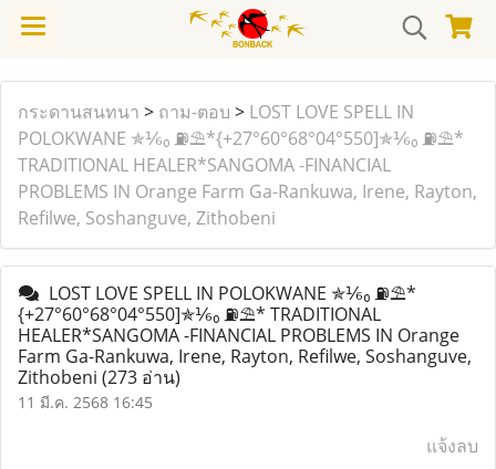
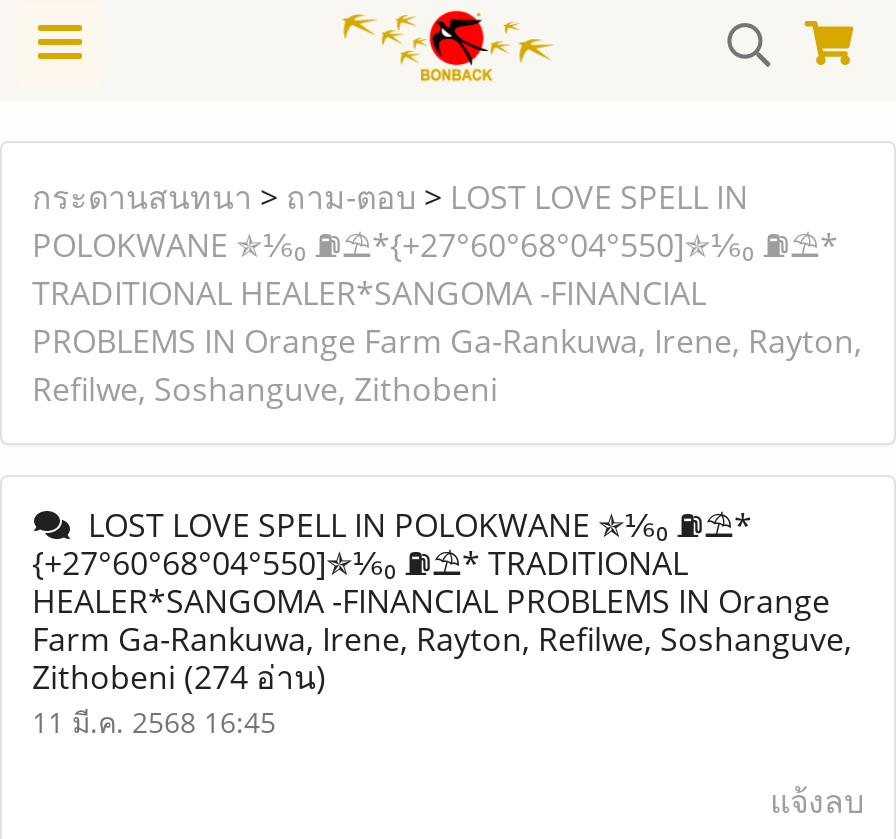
[18,365,180,389] Zithobeni (273 อ่าน) -> [32,655,326,699] Zithobeni (274 อ่าน)

